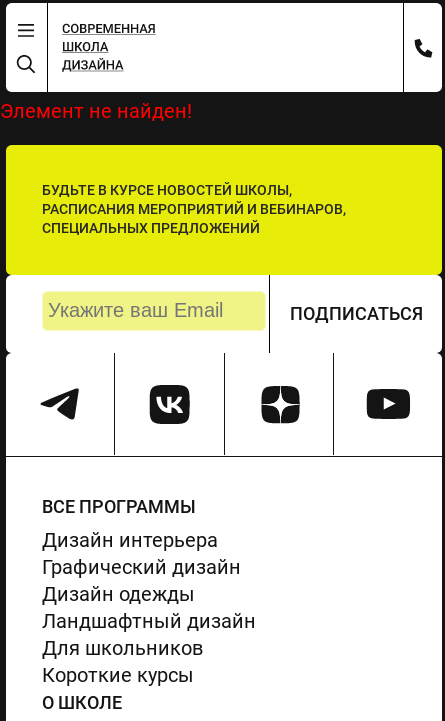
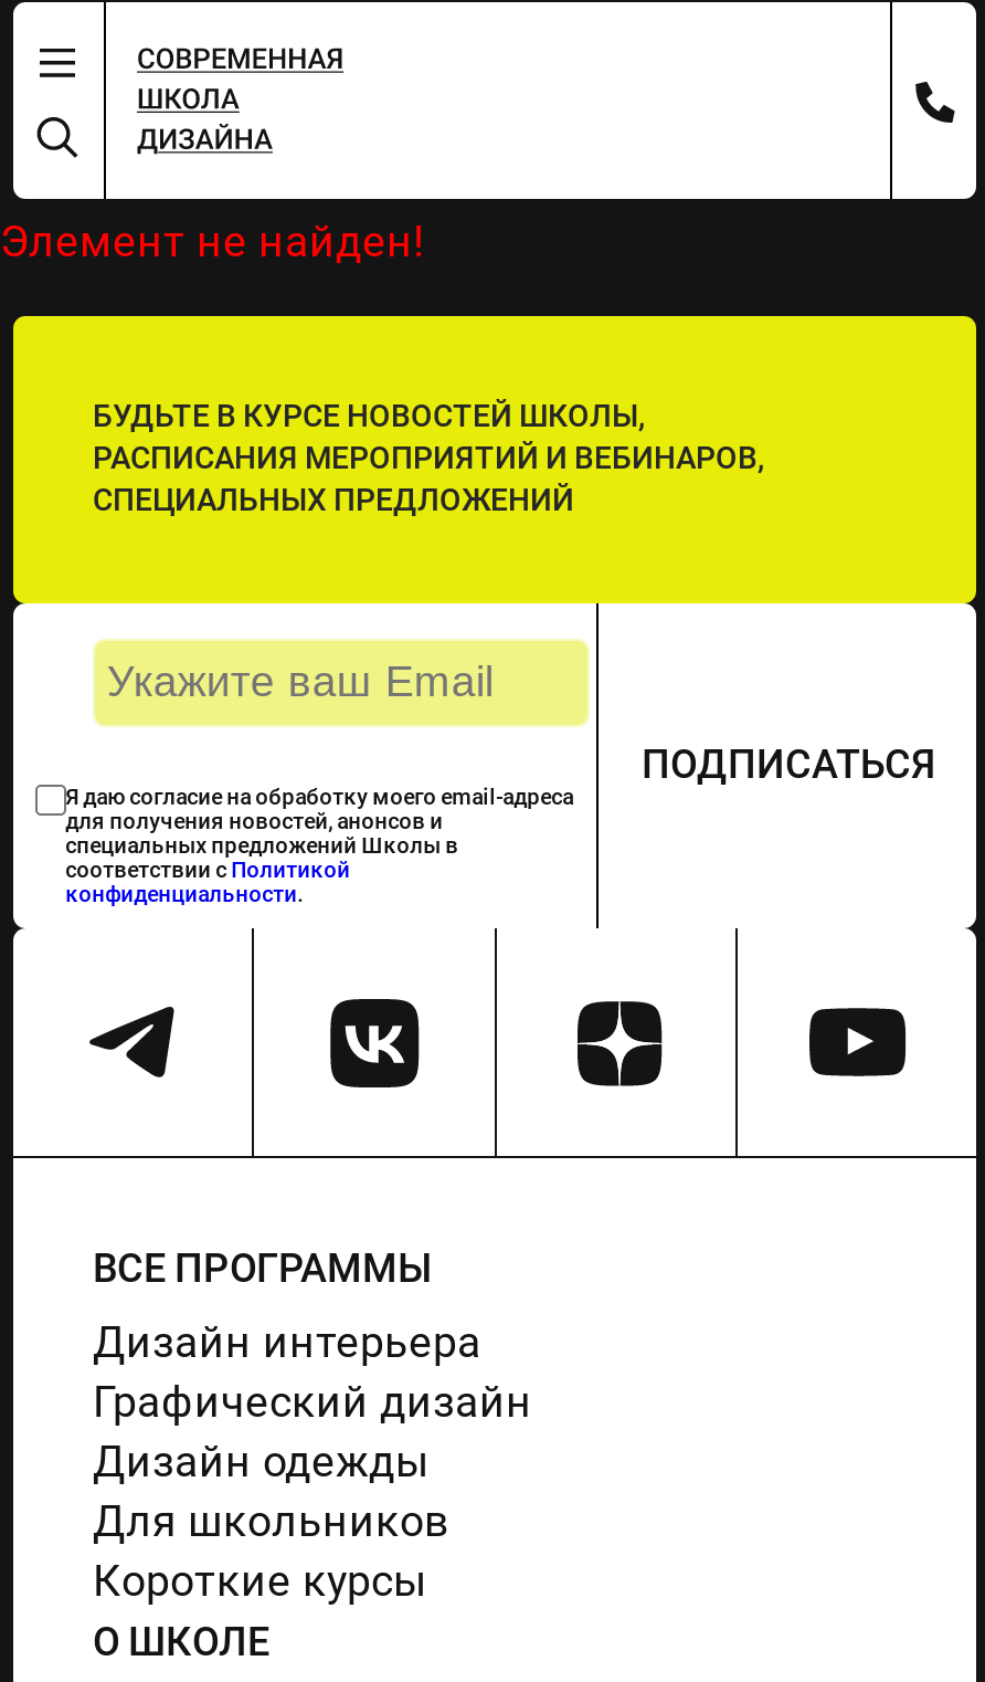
none -> [65,786,573,907] Я даю согласие на обработку моего email-адреса | для получения новостей, анонсов и | специальных предложений Школы в | соответствии с Политикой | конфиденциальности.
moved [42,496,241,606] -> [93,1245,532,1488]: ВСЕ ПРОГРАММЫ | Дизайн интерьера | Графический дизайн | Дизайн одежды
[42,610,256,633] Ландшафтный дизайн -> none

